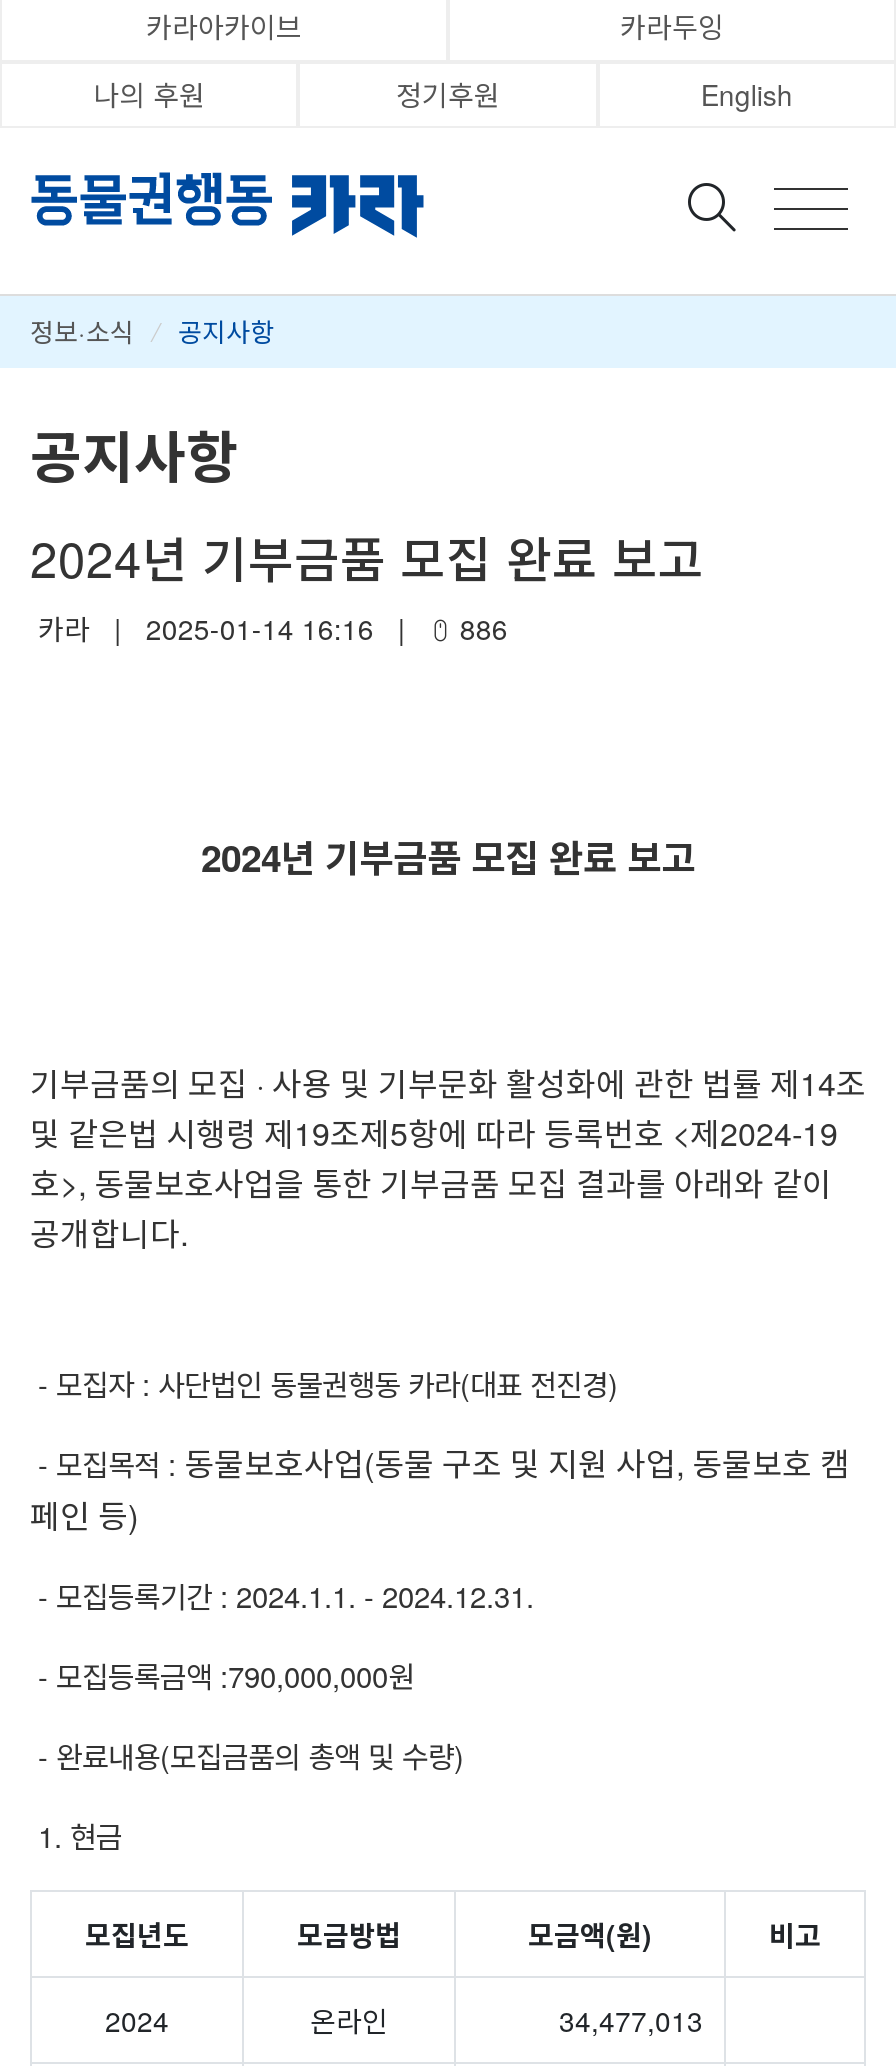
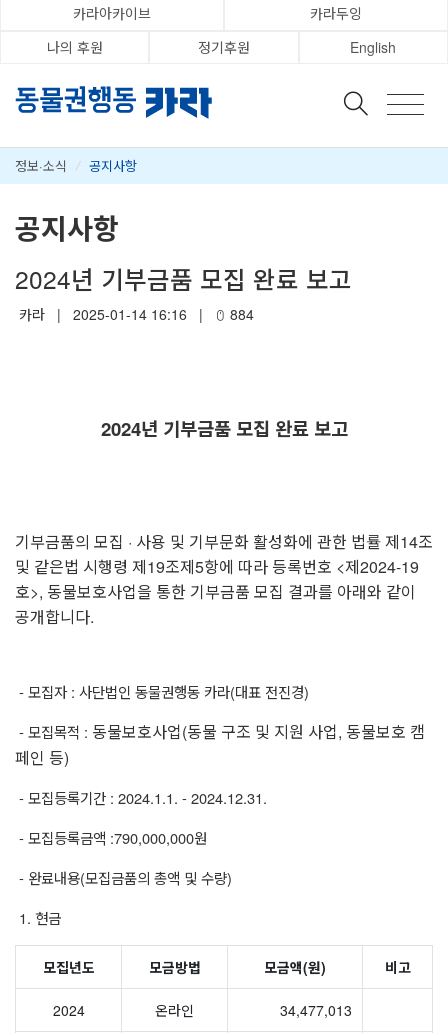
[452,608,508,648] 886 -> [226,304,254,324] 884

